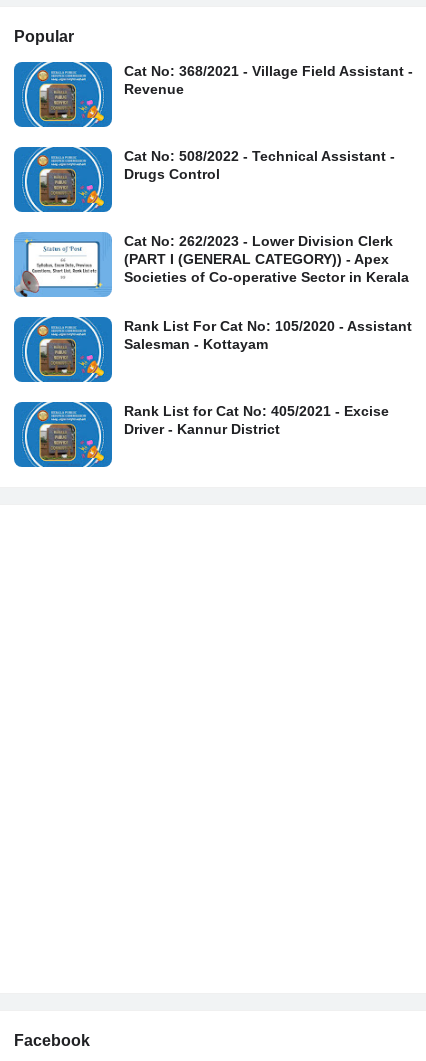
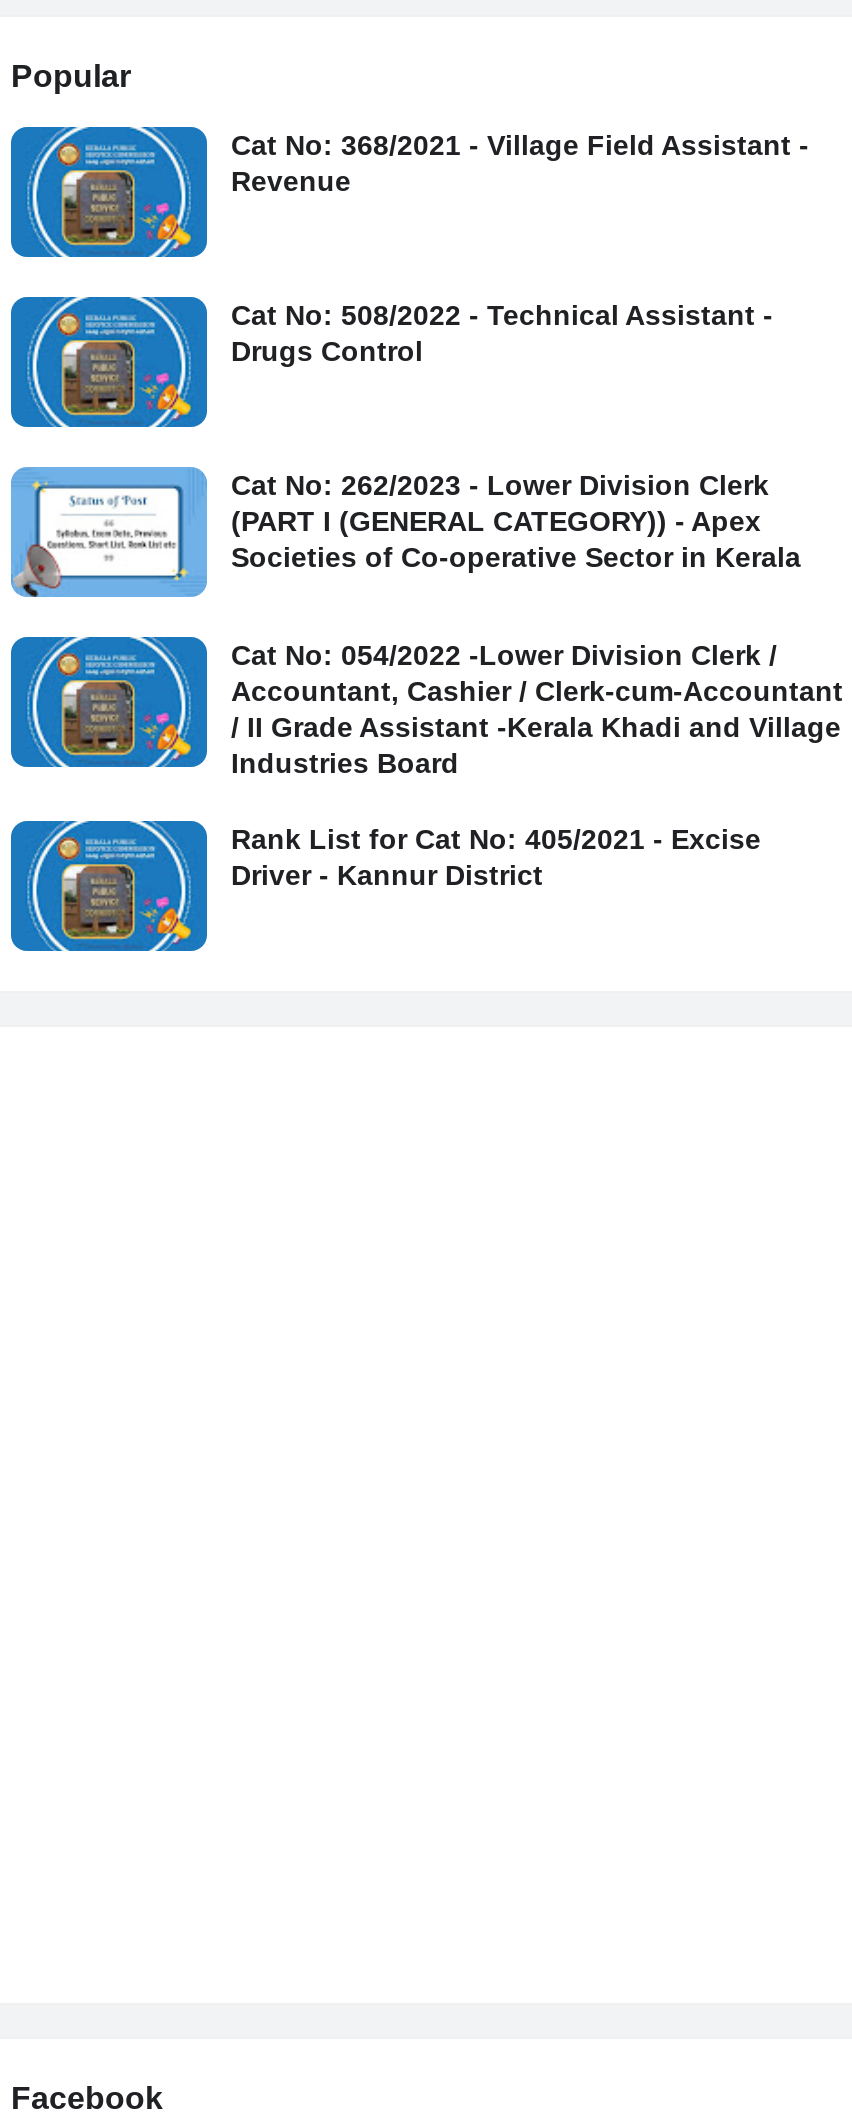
[124,318,412,352] Rank List For Cat No: 105/2020 - Assistant | Salesman - Kottayam -> [231,639,843,779] Cat No: 054/2022 -Lower Division Clerk / | Accountant, Cashier / Clerk-cum-Accountant | / II Grade Assistant -Kerala Khadi and Village | Industries Board

